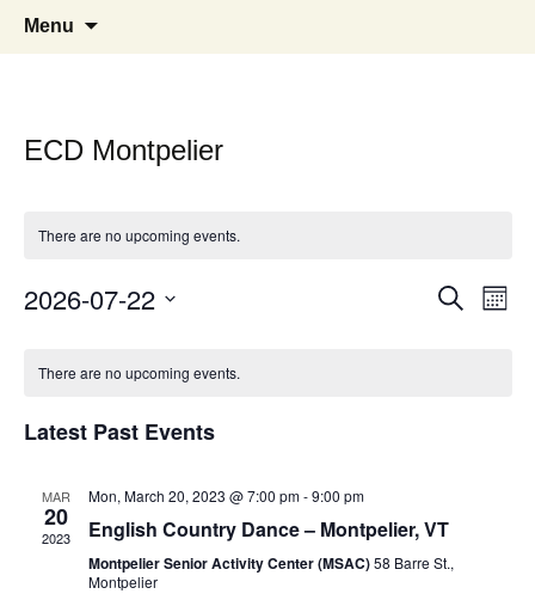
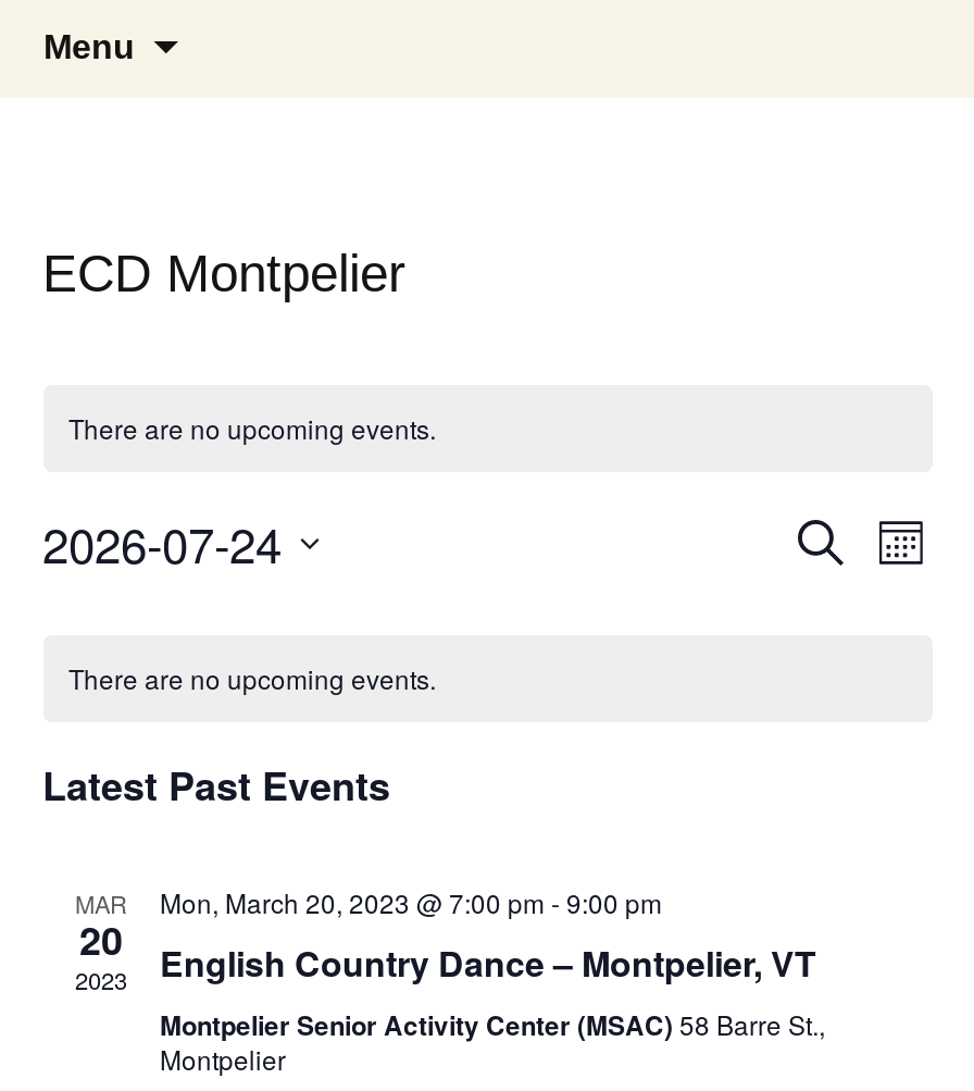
[23,280,155,317] 2026-07-22 -> [42,509,282,577] 2026-07-24

